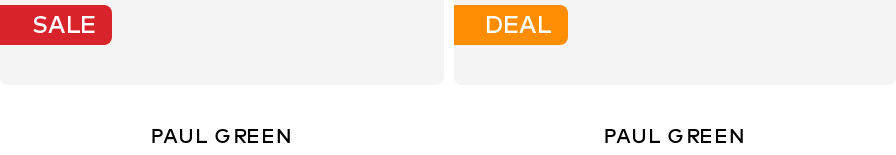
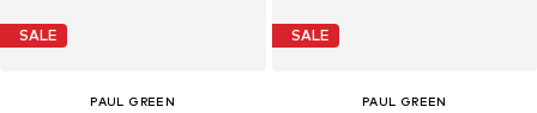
[485,9,551,39] DEAL -> [291,26,329,44] SALE

